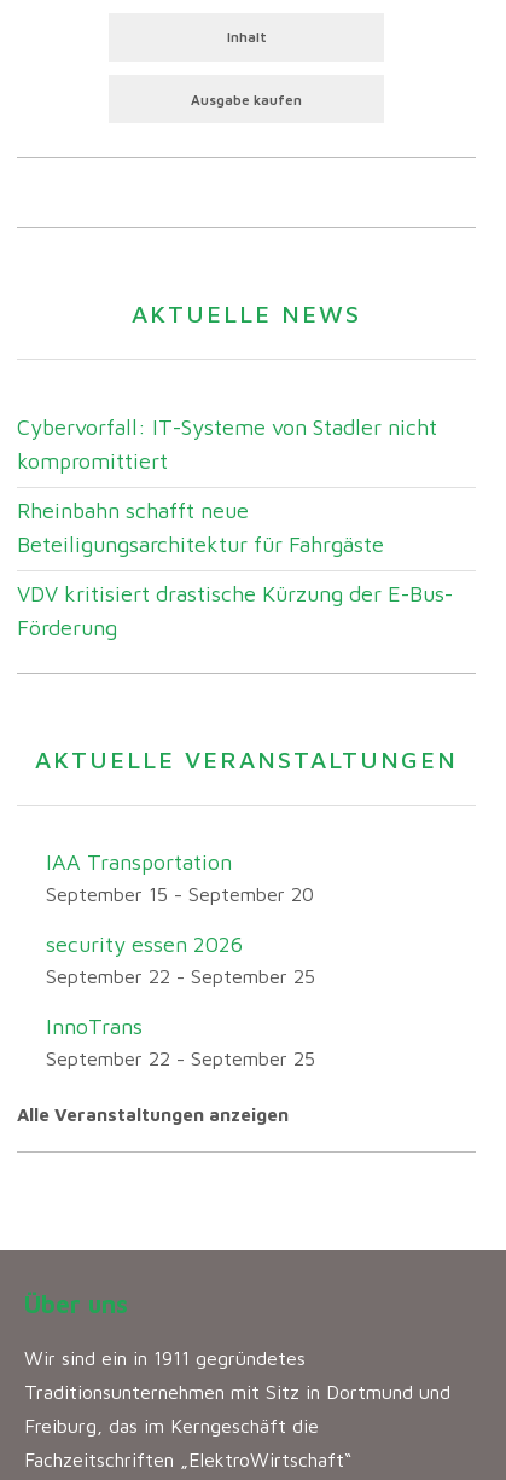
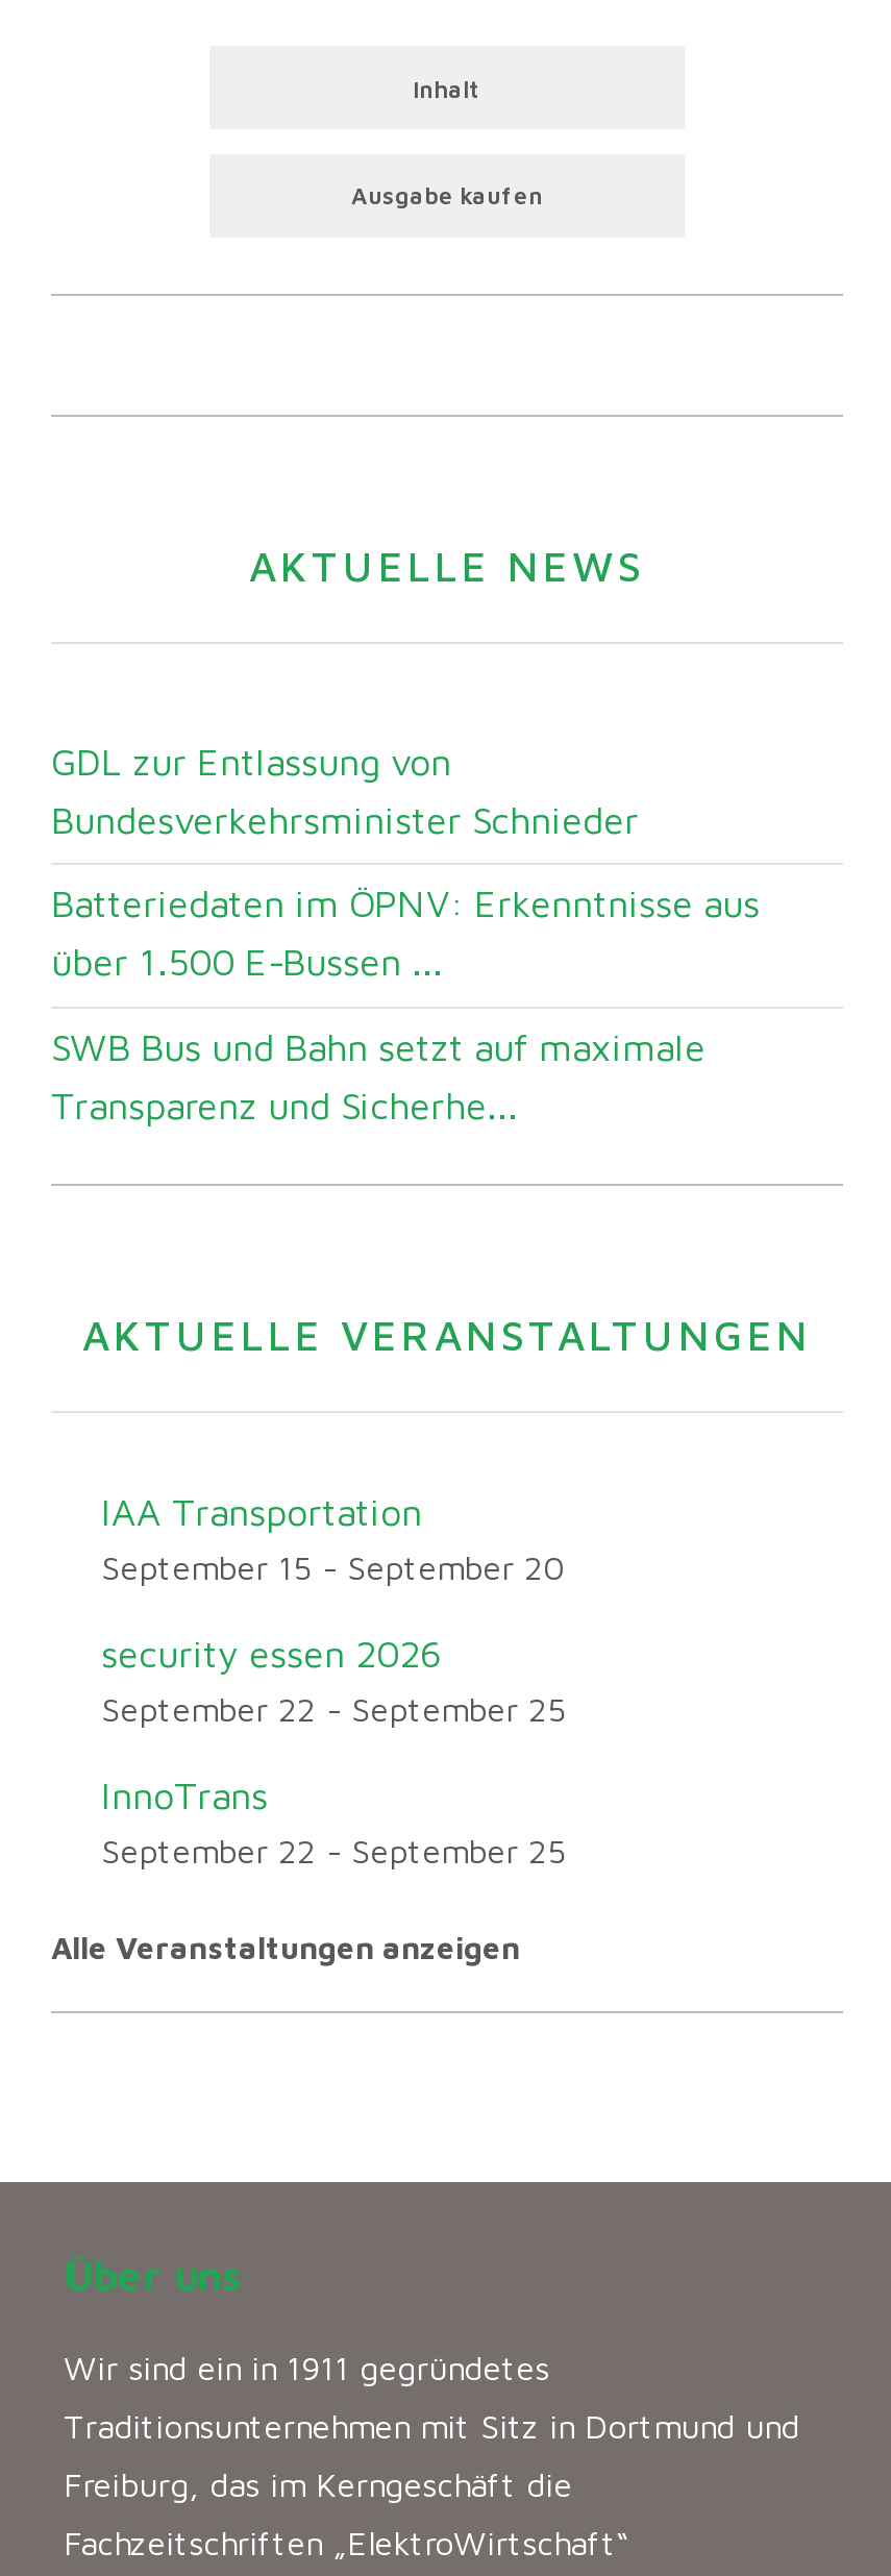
[17,415,437,474] Cybervorfall: IT-Systeme von Stadler nicht | kompromittiert -> [51,739,639,841] GDL zur Entlassung von | Bundesverkehrsminister Schnieder
[17,498,384,557] Rheinbahn schafft neue | Beteiligungsarchitektur für Fahrgäste -> [51,882,760,985] Batteriedaten im ÖPNV: Erkenntnisse aus | über 1.500 E-Bussen ...
[17,581,453,640] VDV kritisiert drastische Kürzung der E-Bus- | Förderung -> [51,1026,706,1128] SWB Bus und Bahn setzt auf maximale | Transparenz und Sicherhe...

